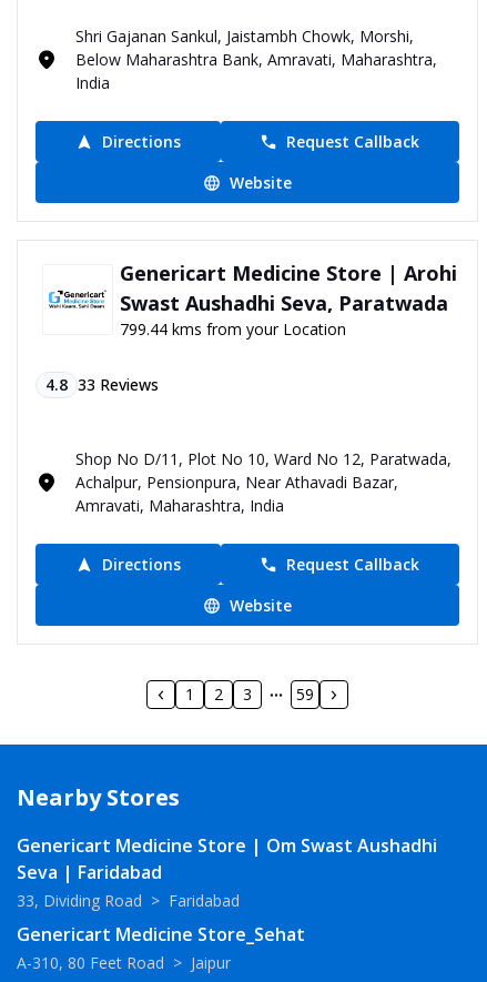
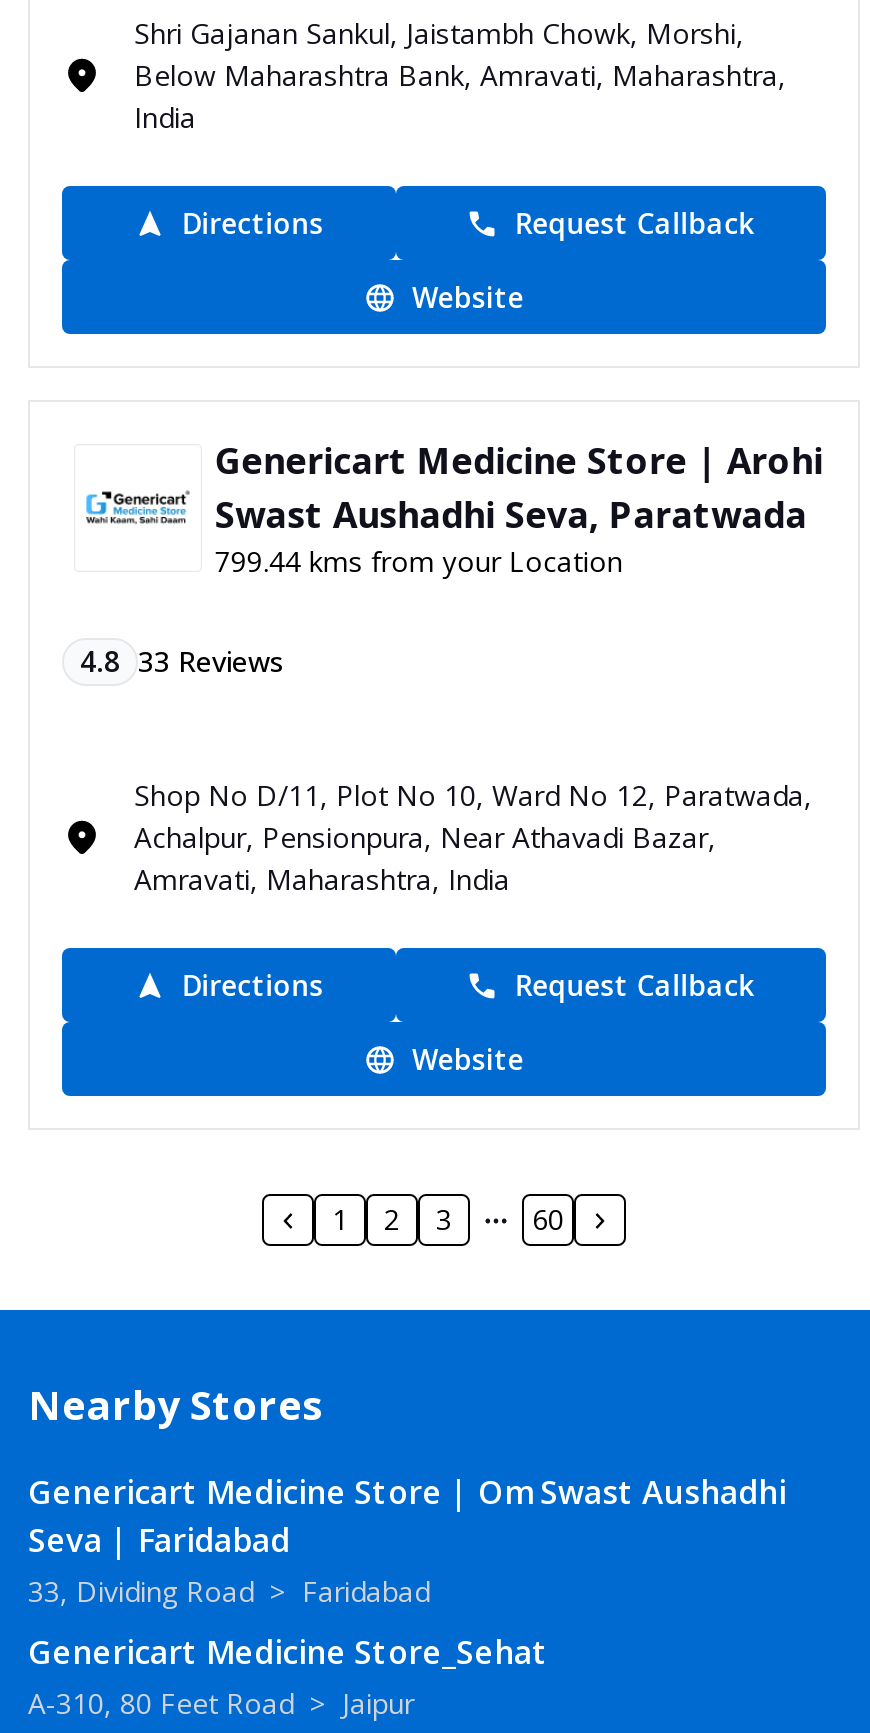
[296,684,314,705] 59 -> [532,1201,564,1239] 60

